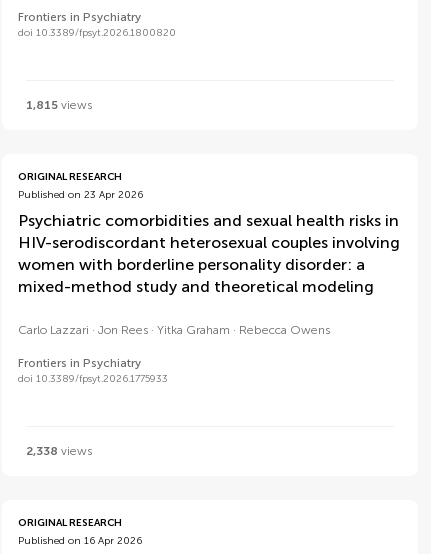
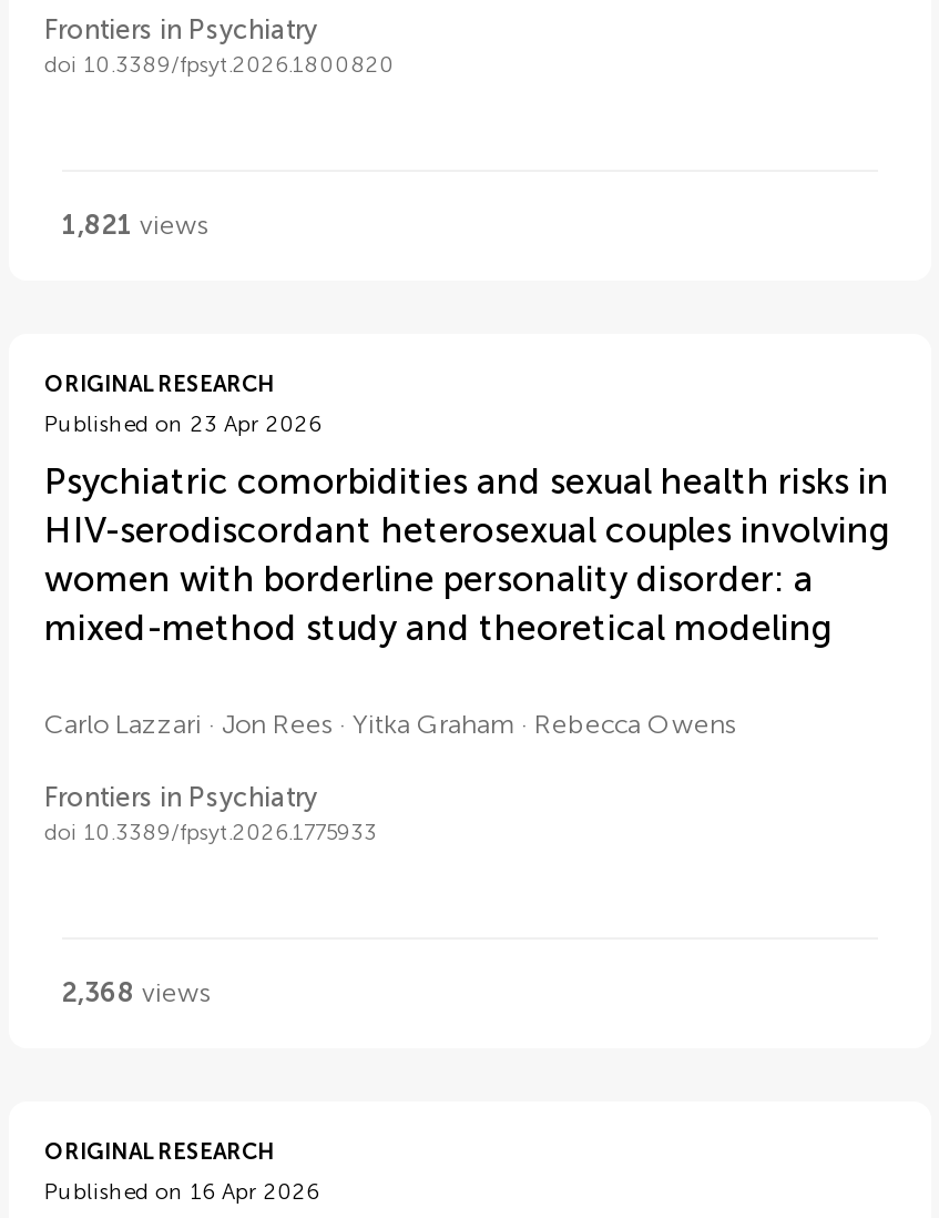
[26,98,92,112] 1,815 views -> [62,210,208,241] 1,821 views
[26,444,92,458] 2,338 views -> [62,977,211,1008] 2,368 views

